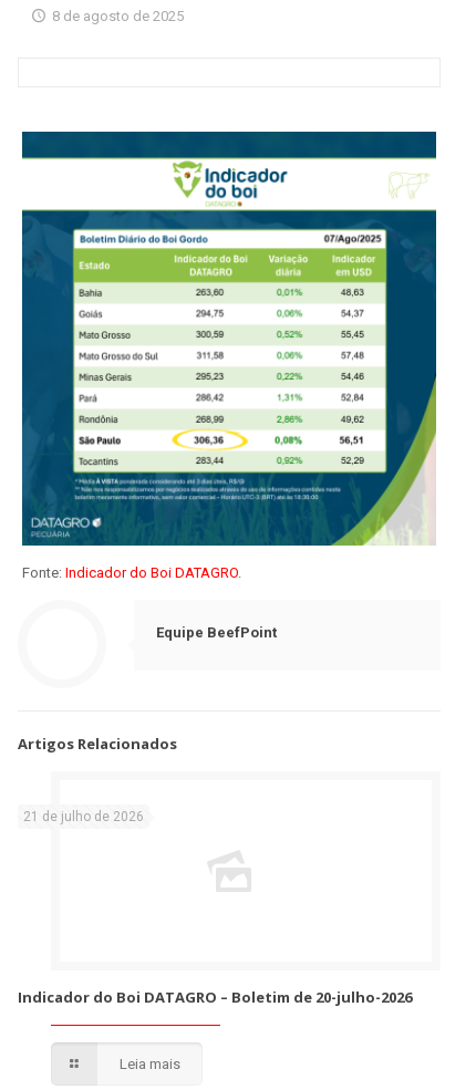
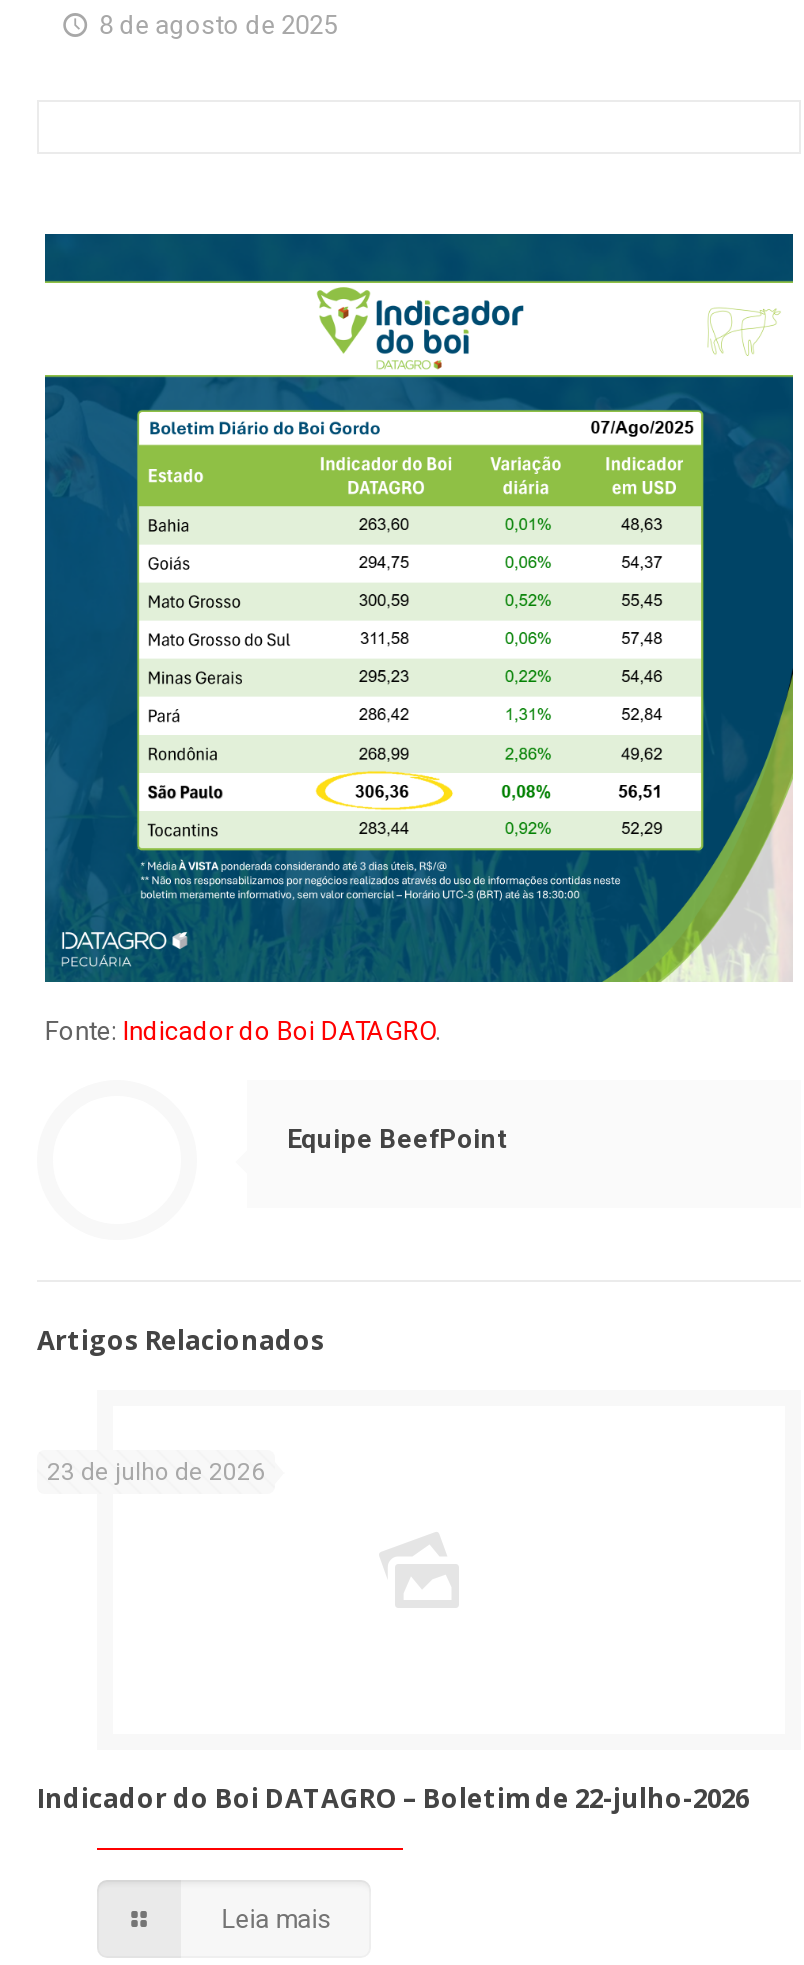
[23,809,144,825] 21 de julho de 2026 -> [47,1459,265,1487] 23 de julho de 2026
[18,988,412,1007] Indicador do Boi DATAGRO – Boletim de 20-julho-2026 -> [37,1781,749,1817] Indicador do Boi DATAGRO – Boletim de 22-julho-2026

